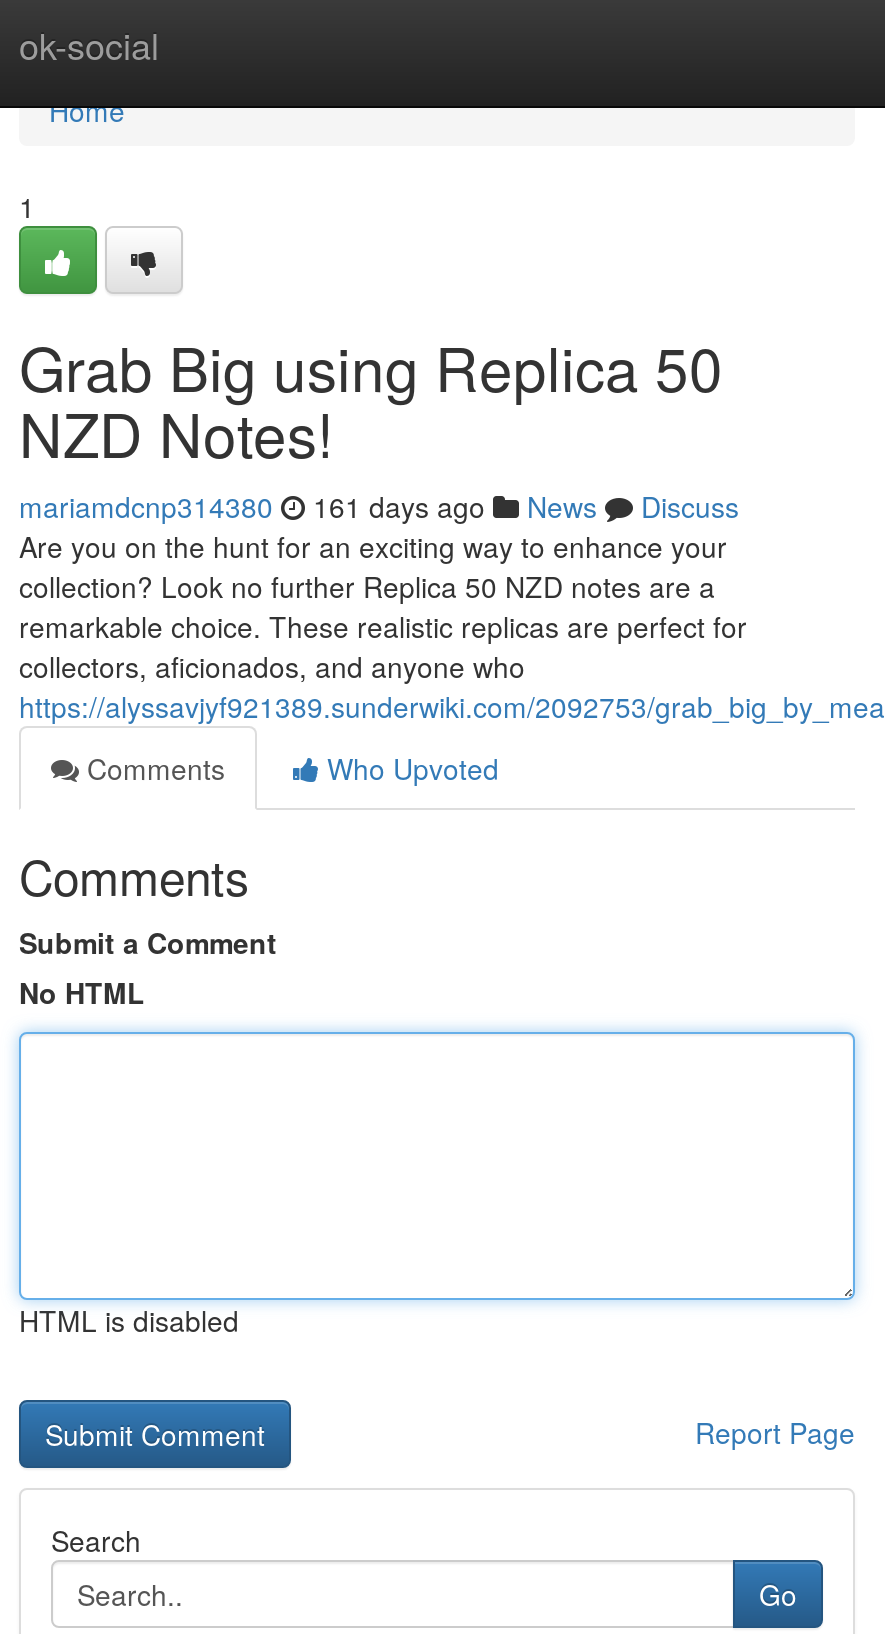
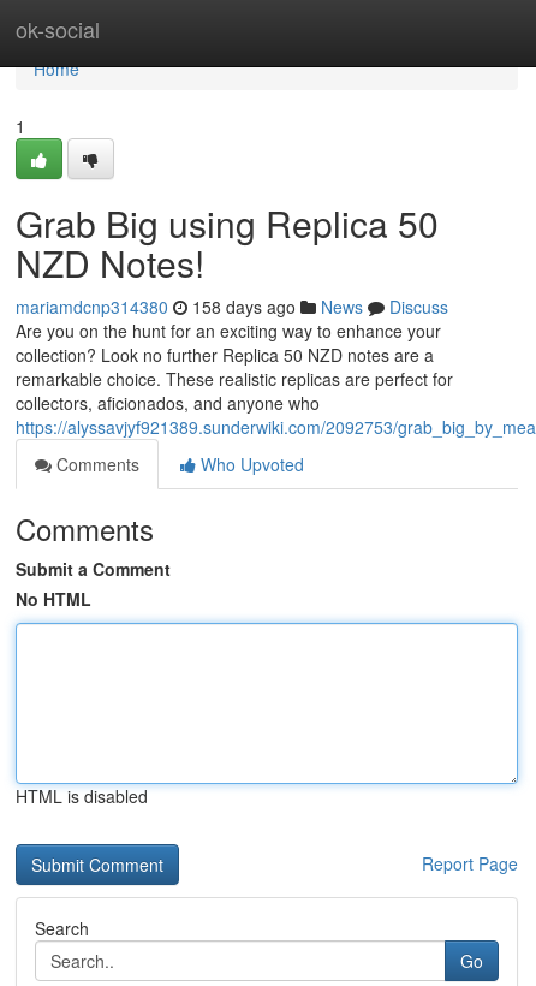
[19,486,739,526] mariamdcnp314380 161 days ago News Discuss -> [16,295,448,319] mariamdcnp314380 158 days ago News Discuss

